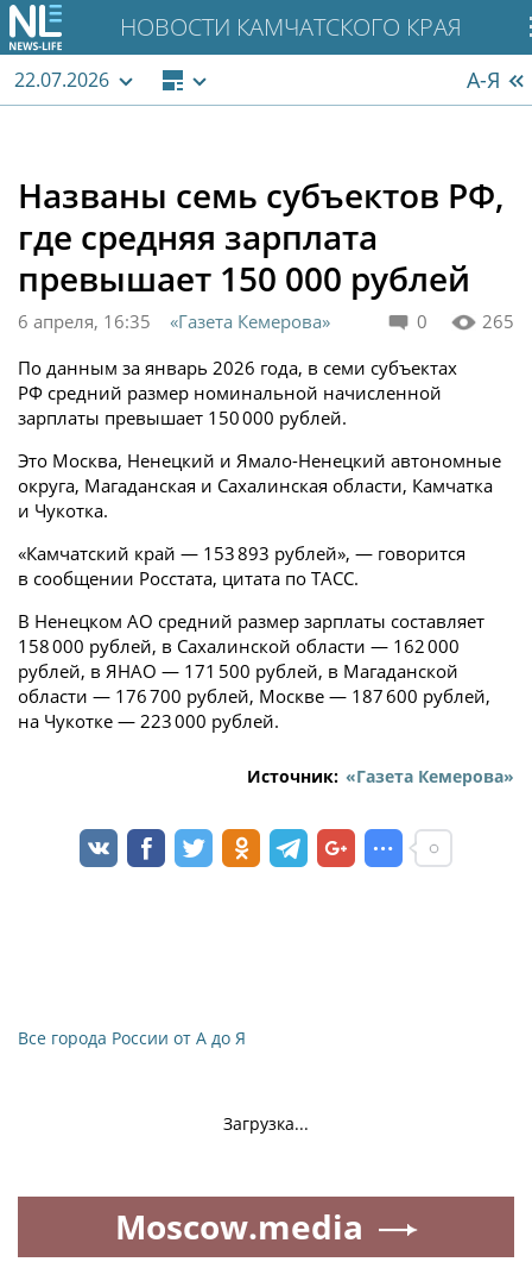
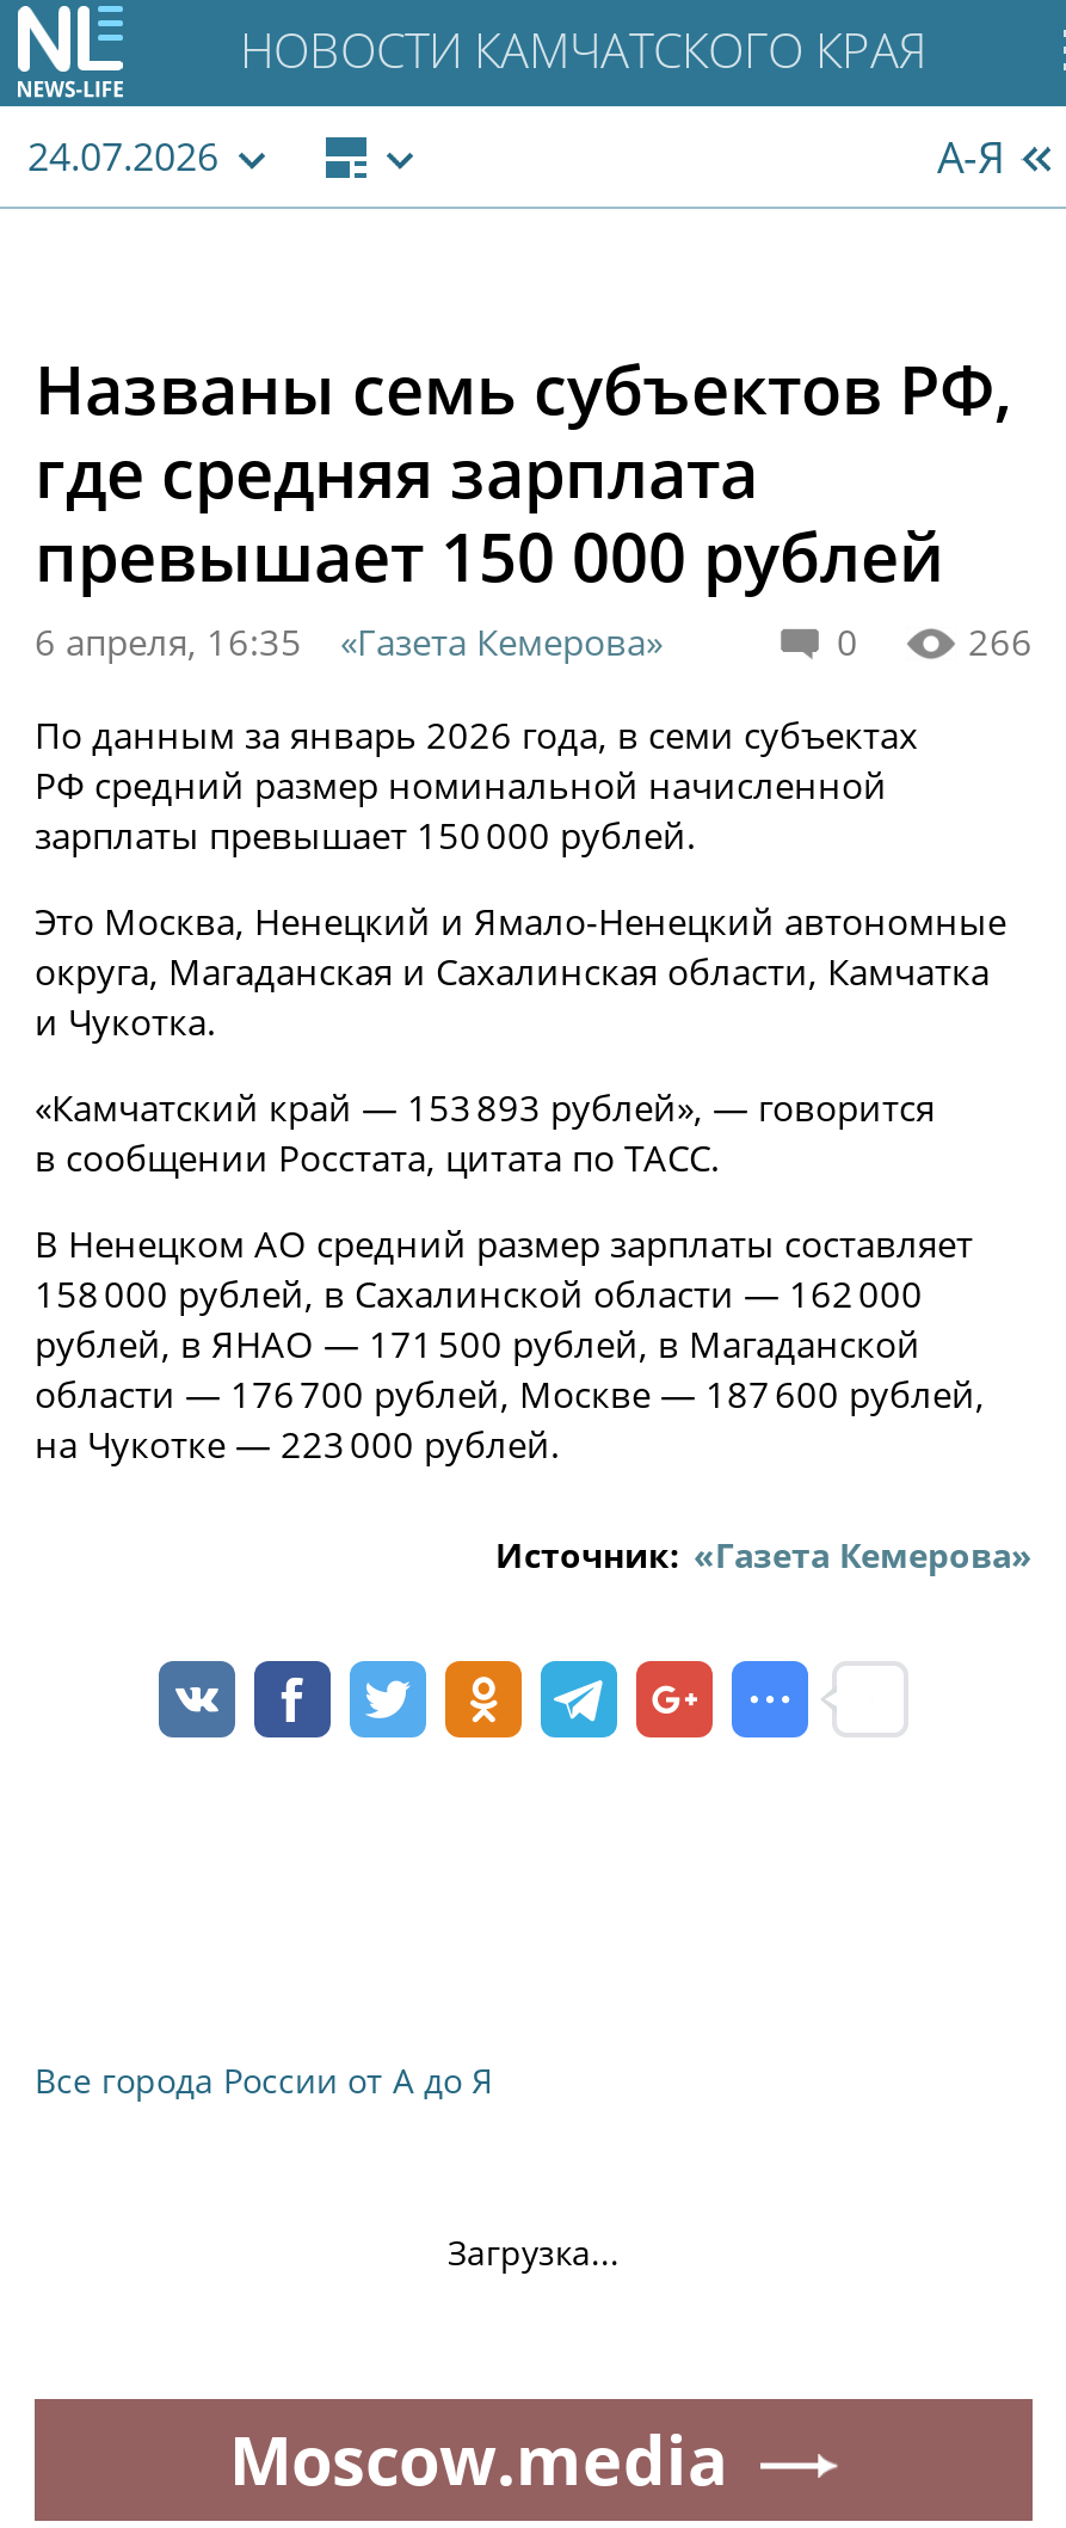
[14,66,109,92] 22.07.2026 -> [27,129,218,182] 24.07.2026
[482,309,514,333] 265 -> [968,617,1033,665] 266

